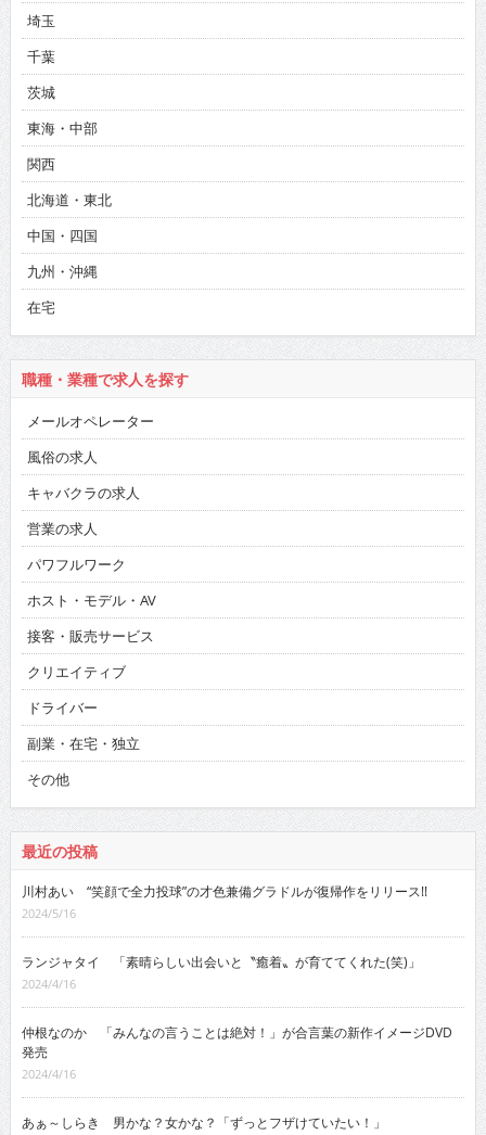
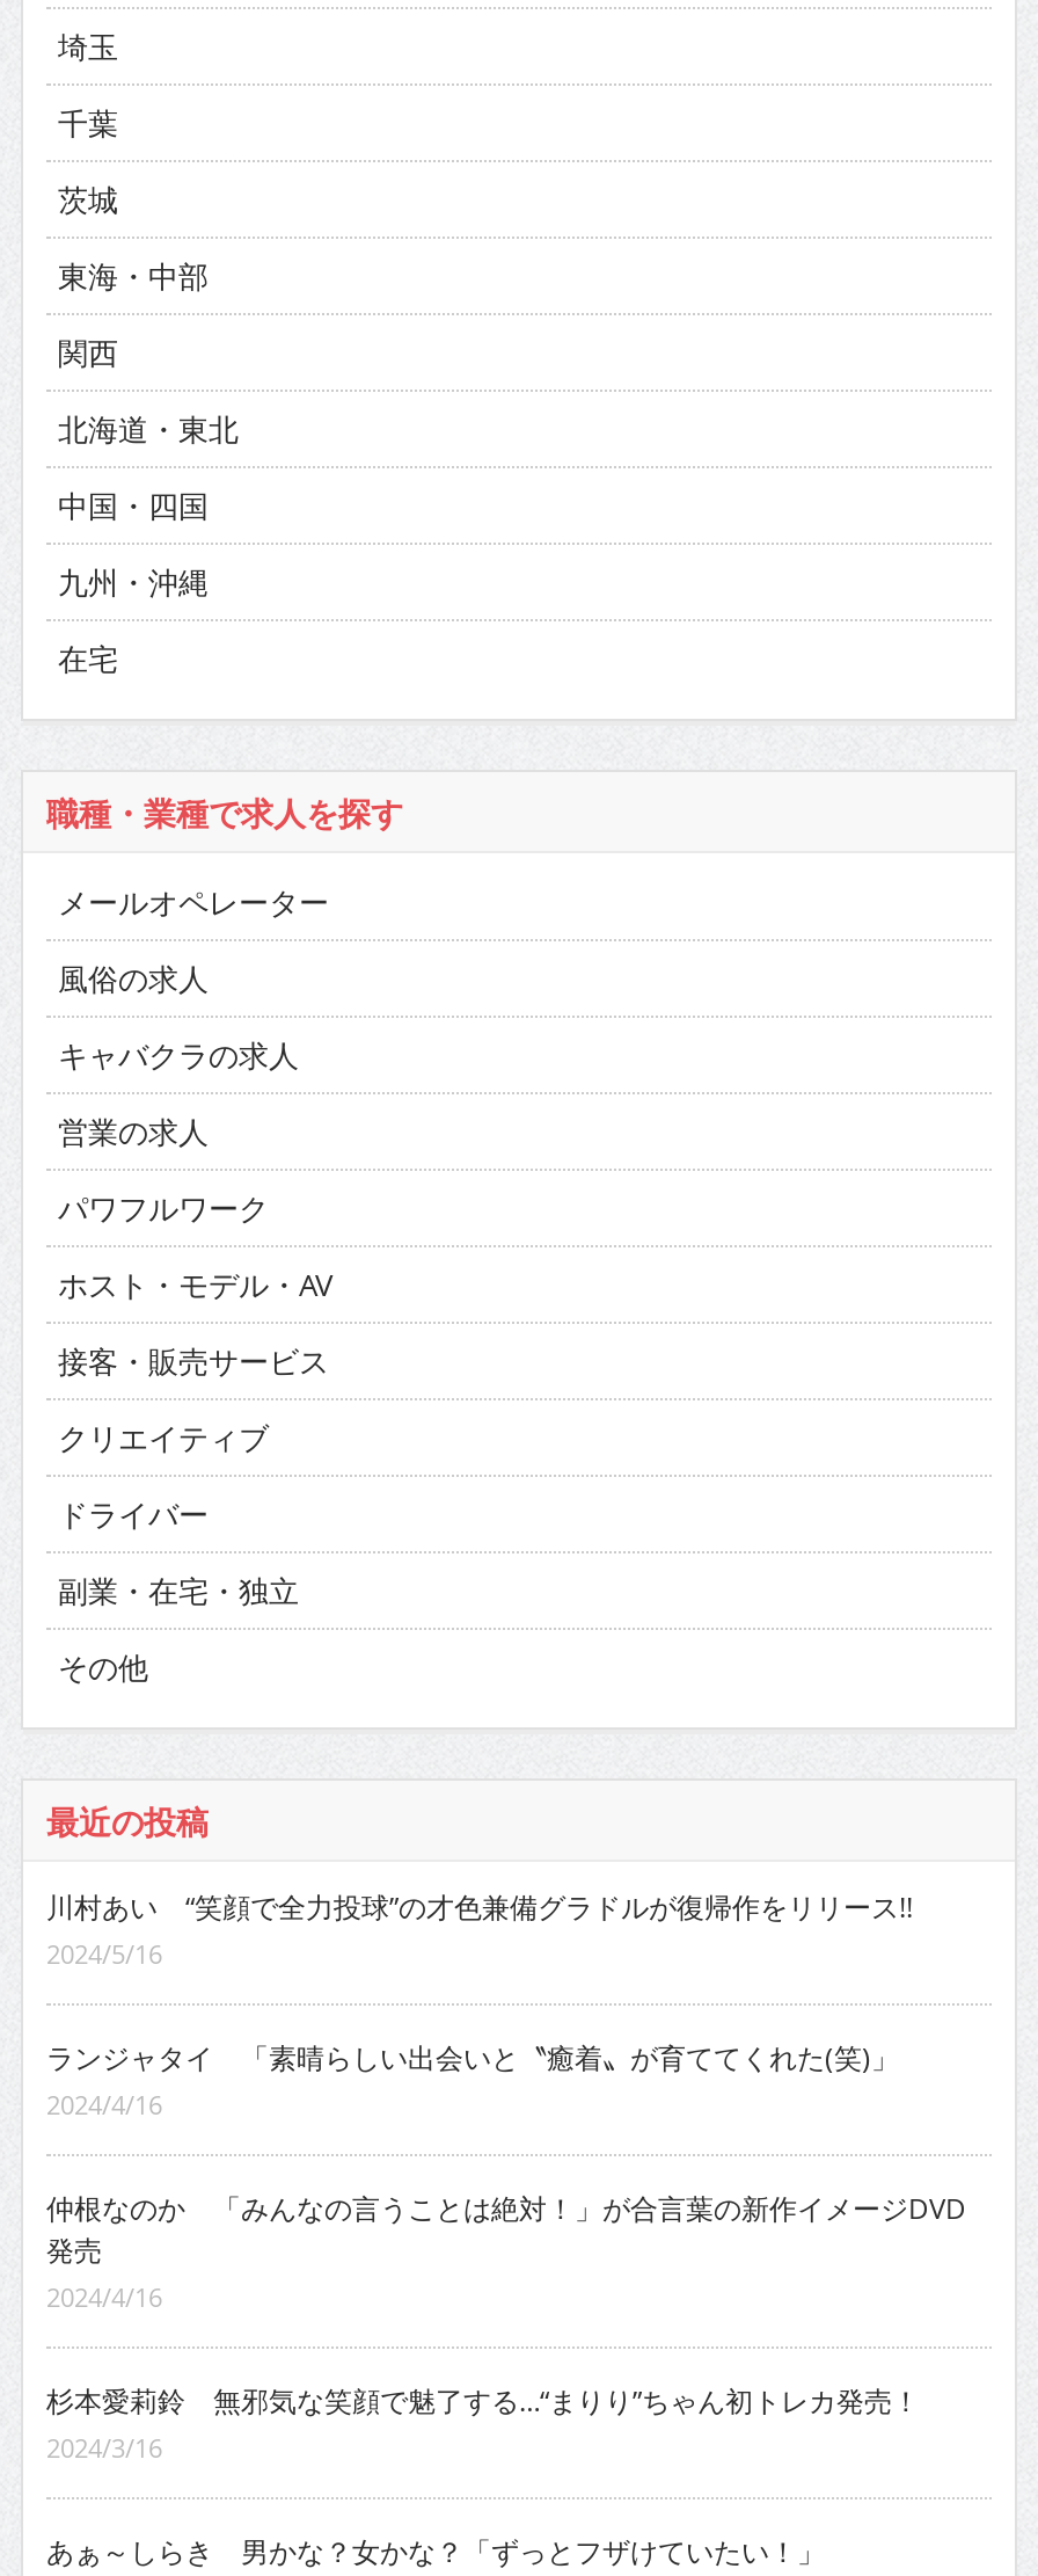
none -> [46,2380,920,2464] 杉本愛莉鈴 無邪気な笑顔で魅了する…“まりり”ちゃん初トレカ発売！ | 2024/3/16

